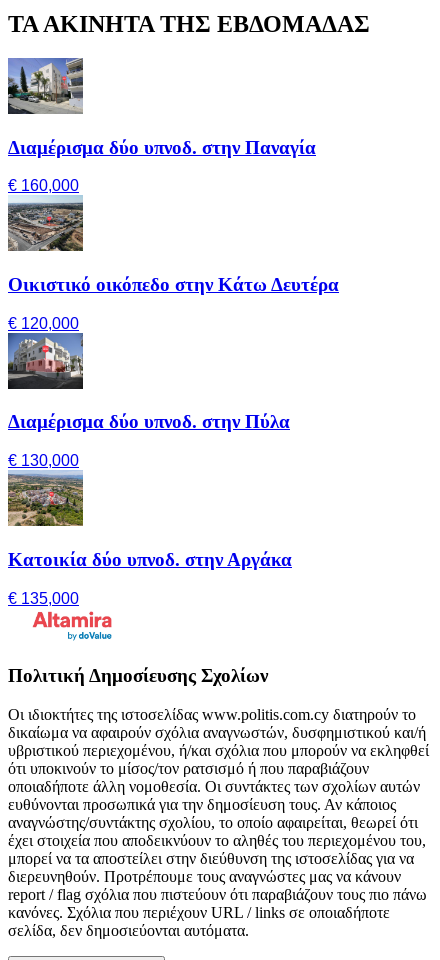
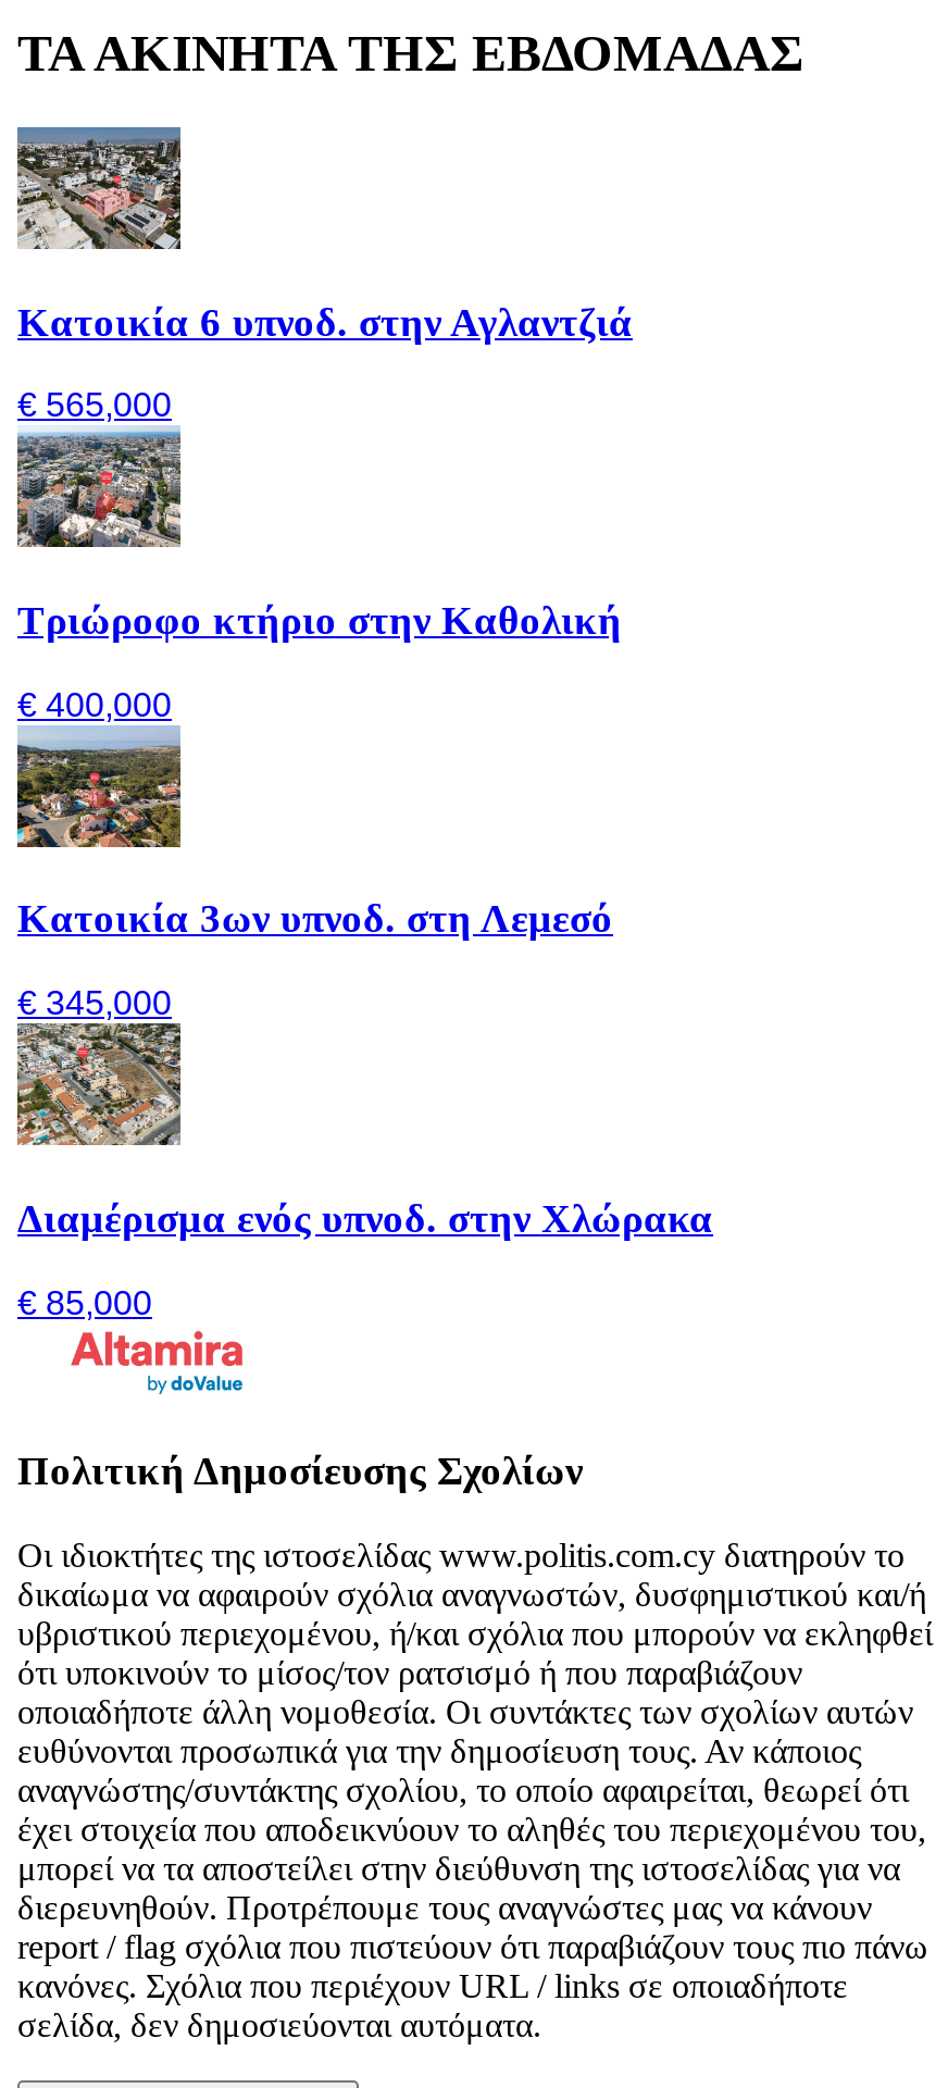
[7,58,316,158] [image] | Διαμέρισμα δύο υπνοδ. στην Παναγία -> [15,127,633,344] [image] | Κατοικία 6 υπνοδ. στην Αγλαντζιά
[8,177,79,194] € 160,000 -> [17,387,172,424] € 565,000
[8,202,339,295] [image] | Οικιστικό οικόπεδο στην Κάτω Δευτέρα -> [15,440,622,643] [image] | Τριώροφο κτήριο στην Καθολική
[8,315,79,332] € 120,000 -> [17,686,172,723] € 400,000
[7,339,290,432] [image] | Διαμέρισμα δύο υπνοδ. στην Πύλα -> [15,738,613,942] [image] | Κατοικία 3ων υπνοδ. στη Λεμεσό
[8,452,79,469] € 130,000 -> [17,985,172,1022] € 345,000
[8,477,292,570] [image] | Κατοικία δύο υπνοδ. στην Αργάκα -> [17,1039,713,1241] [image] | Διαμέρισμα ενός υπνοδ. στην Χλώρακα
[8,590,79,607] € 135,000 -> [17,1283,152,1320] € 85,000

